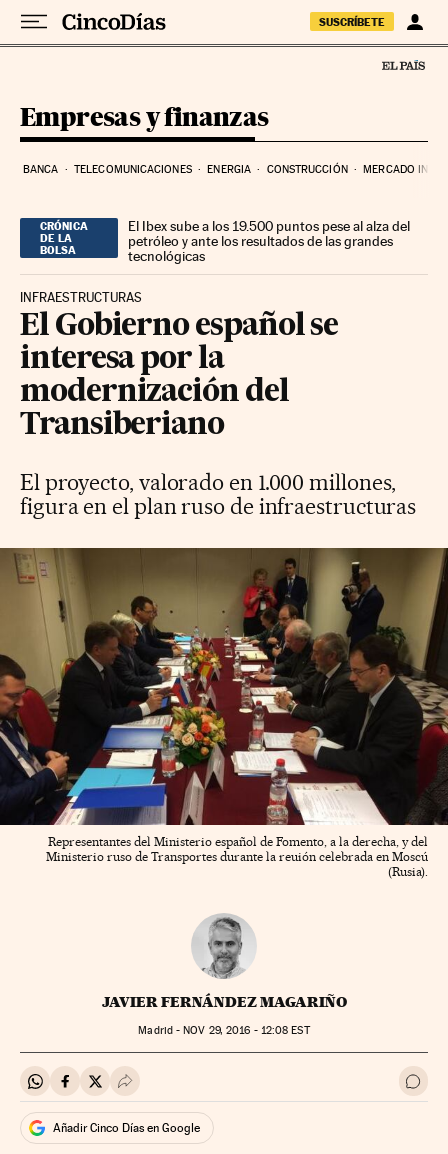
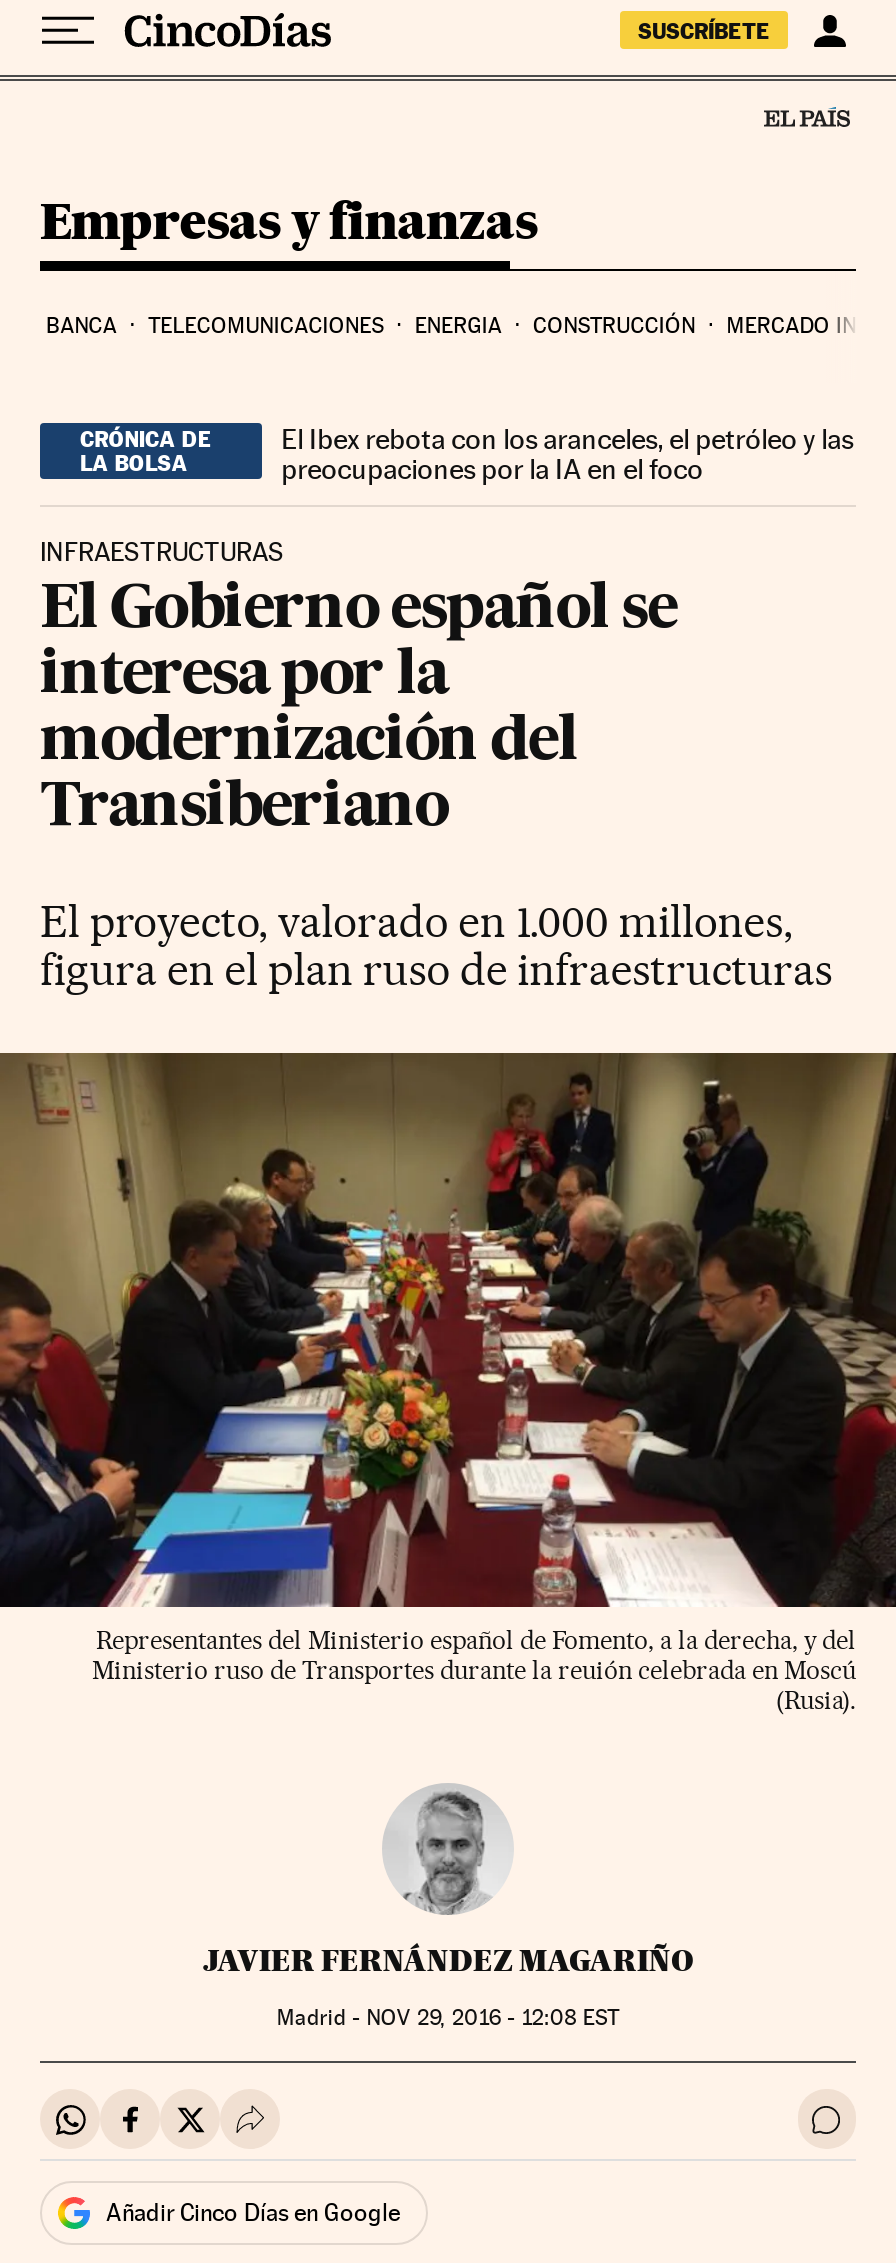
[128,218,410,264] El Ibex sube a los 19.500 puntos pese al alza del | petróleo y ante los resultados de las grandes | tecnológicas -> [281,422,853,484] El Ibex rebota con los aranceles, el petróleo y las | preocupaciones por la IA en el foco

